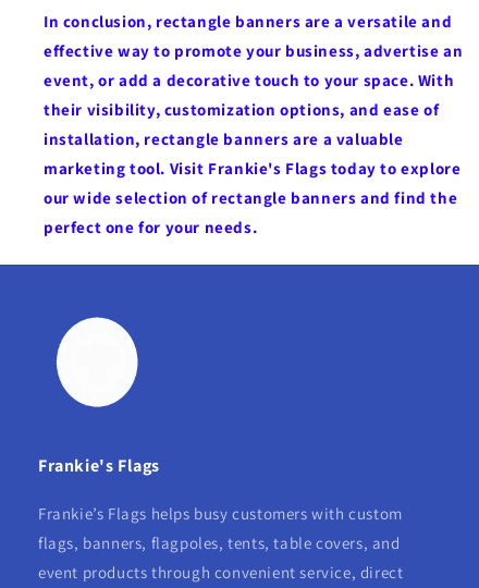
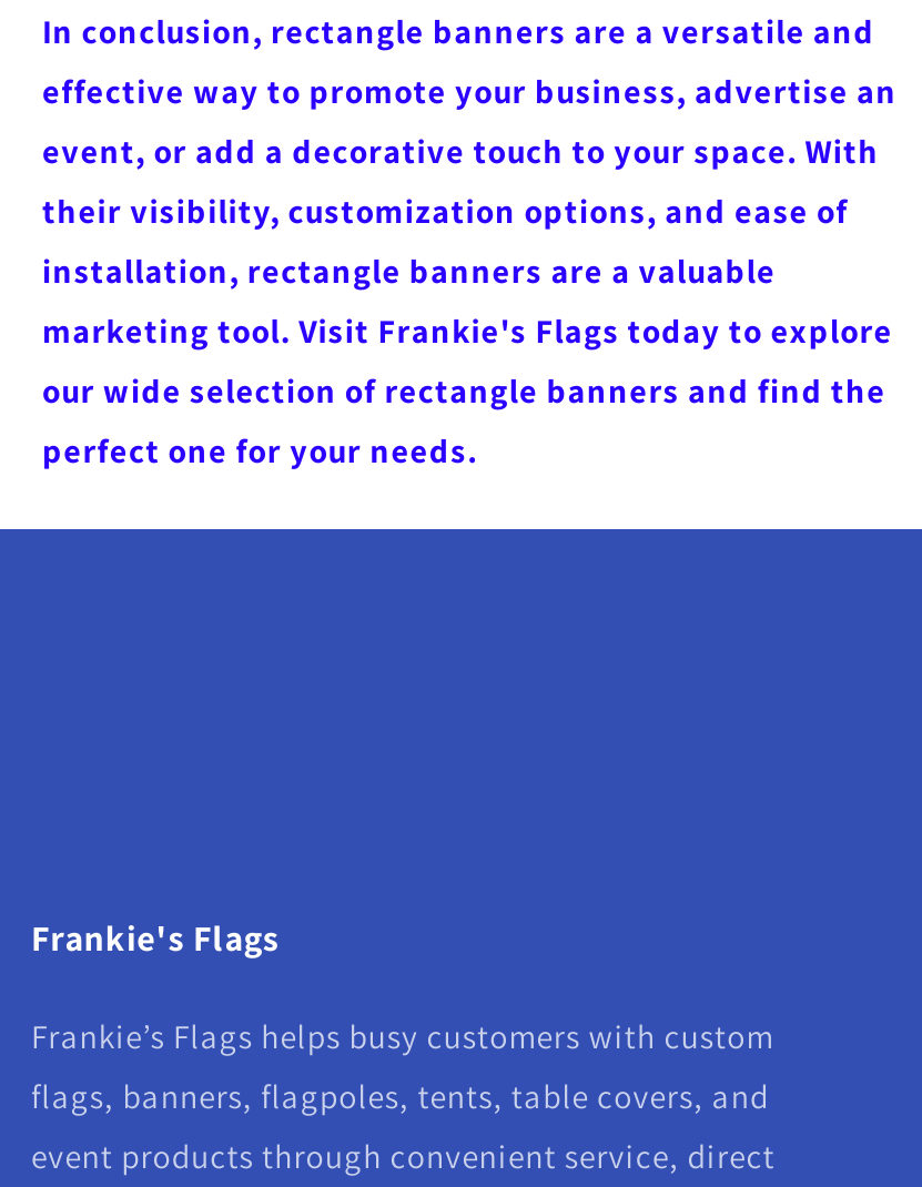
[56,316,139,408] [image] -> none

